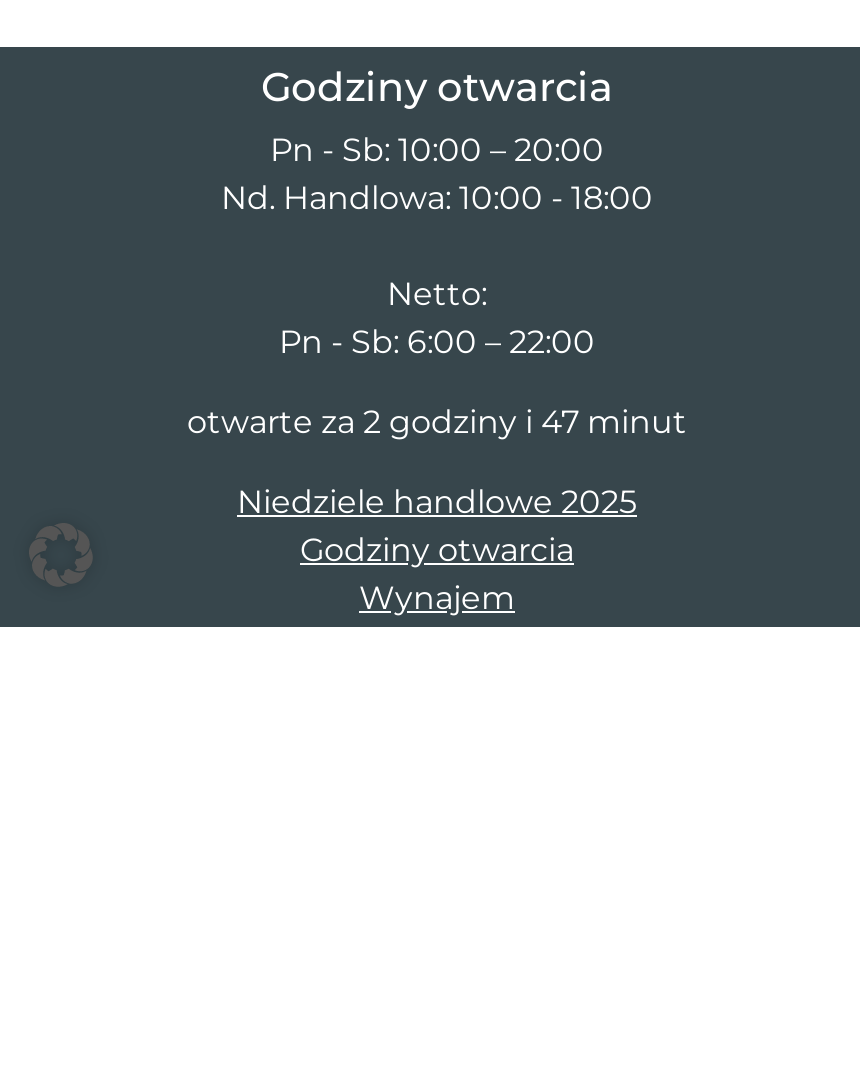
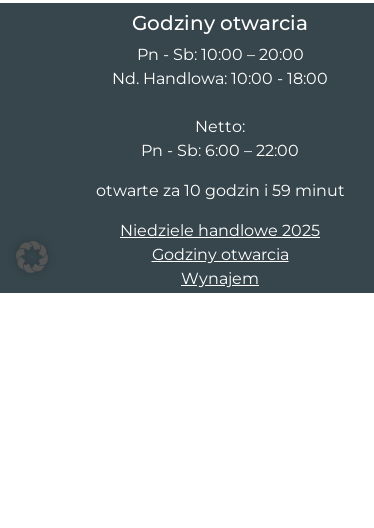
[187,403,687,441] otwarte za 2 godziny i 47 minut -> [95,181,344,200] otwarte za 10 godzin i 59 minut

